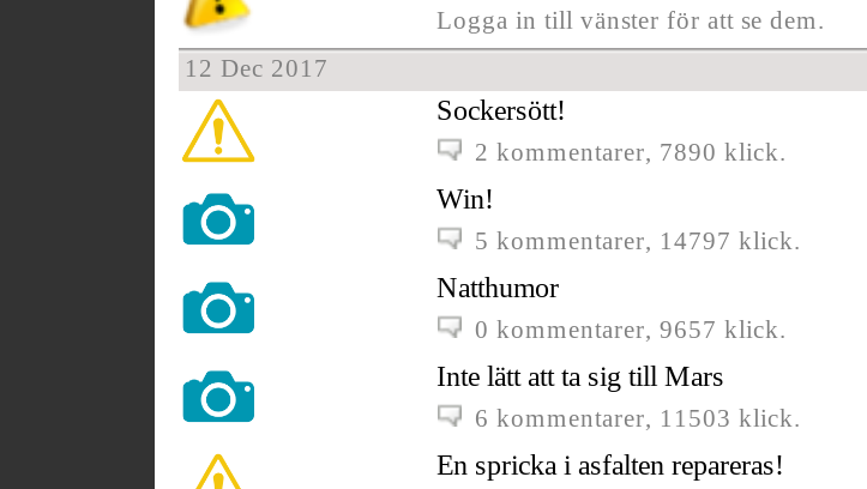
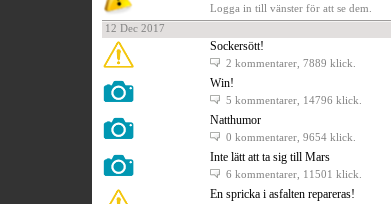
[475,139,787,165] 2 kommentarer, 7890 klick. -> [225,58,355,69] 2 kommentarer, 7889 klick.
[475,228,801,254] 5 kommentarer, 14797 klick. -> [225,95,361,106] 5 kommentarer, 14796 klick.
[475,316,787,343] 0 kommentarer, 9657 klick. -> [225,132,355,143] 0 kommentarer, 9654 klick.
[475,405,801,431] 6 kommentarer, 11503 klick. -> [225,169,361,180] 6 kommentarer, 11501 klick.

